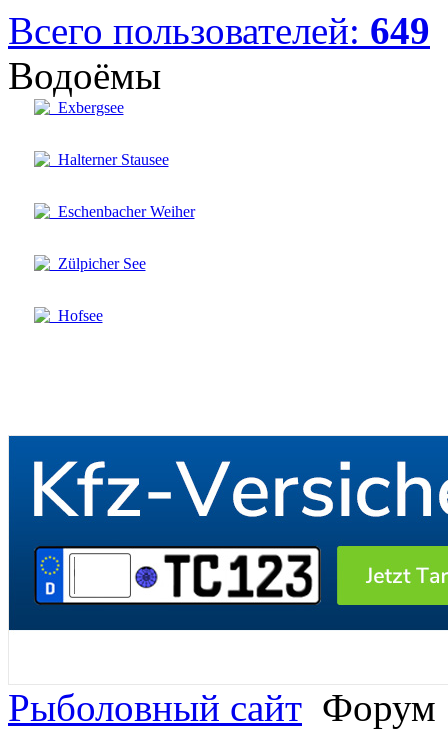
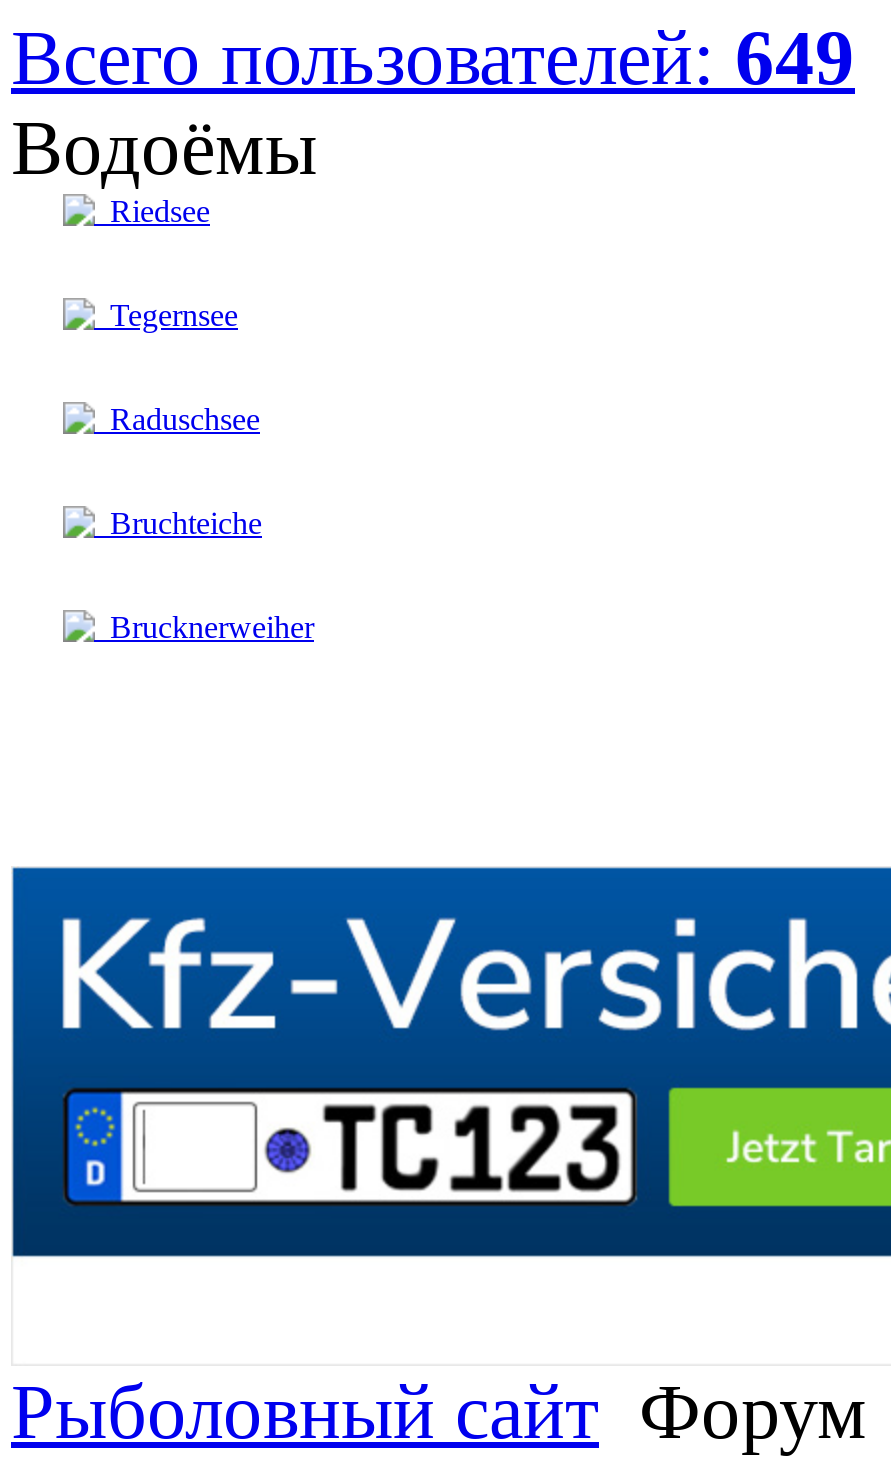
[49,99,123,116] Exbergsee -> [94,193,210,227] Riedsee
[49,151,168,168] Halterner Stausee -> [94,297,238,331] Tegernsee
[49,203,194,220] Eschenbacher Weiher -> [94,401,260,435] Raduschsee
[49,255,145,272] Zülpicher See -> [94,505,262,539] Bruchteiche
[49,307,102,324] Hofsee -> [94,609,314,643] Brucknerweiher

